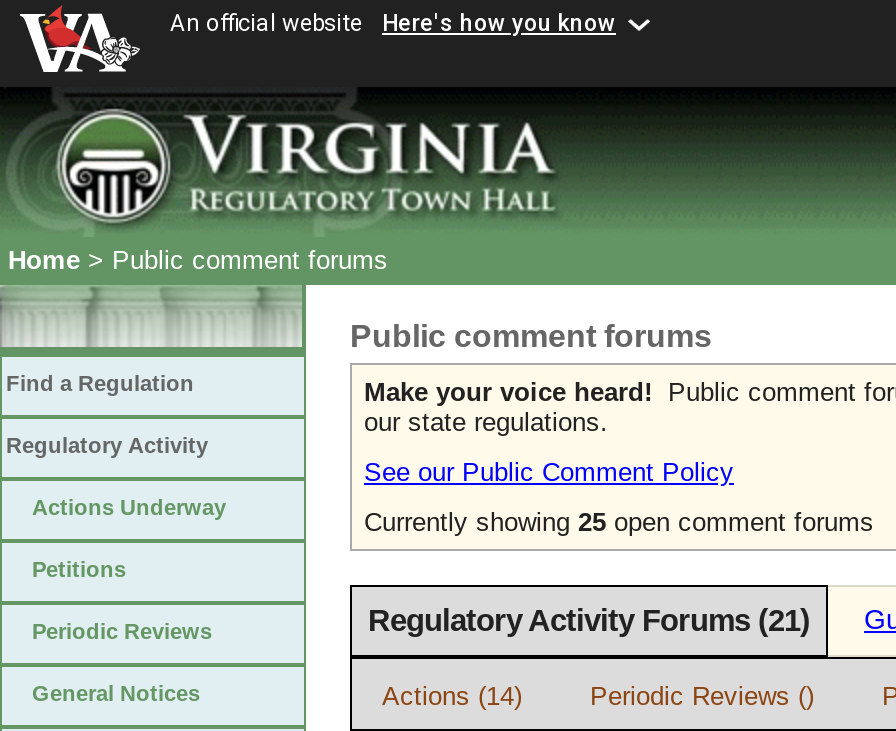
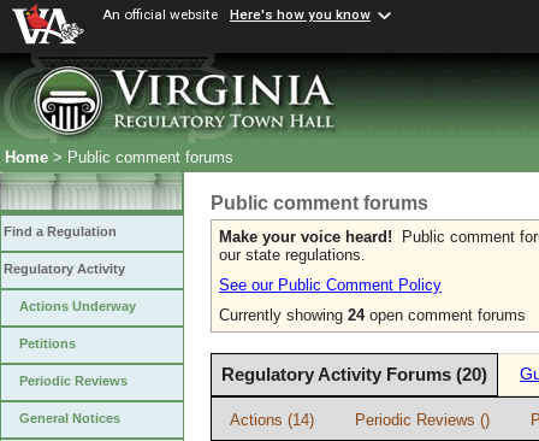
[364,507,874,537] Currently showing 25 open comment forums -> [219,306,526,324] Currently showing 24 open comment forums
[368,603,810,637] Regulatory Activity Forums (21) -> [221,364,487,384] Regulatory Activity Forums (20)

